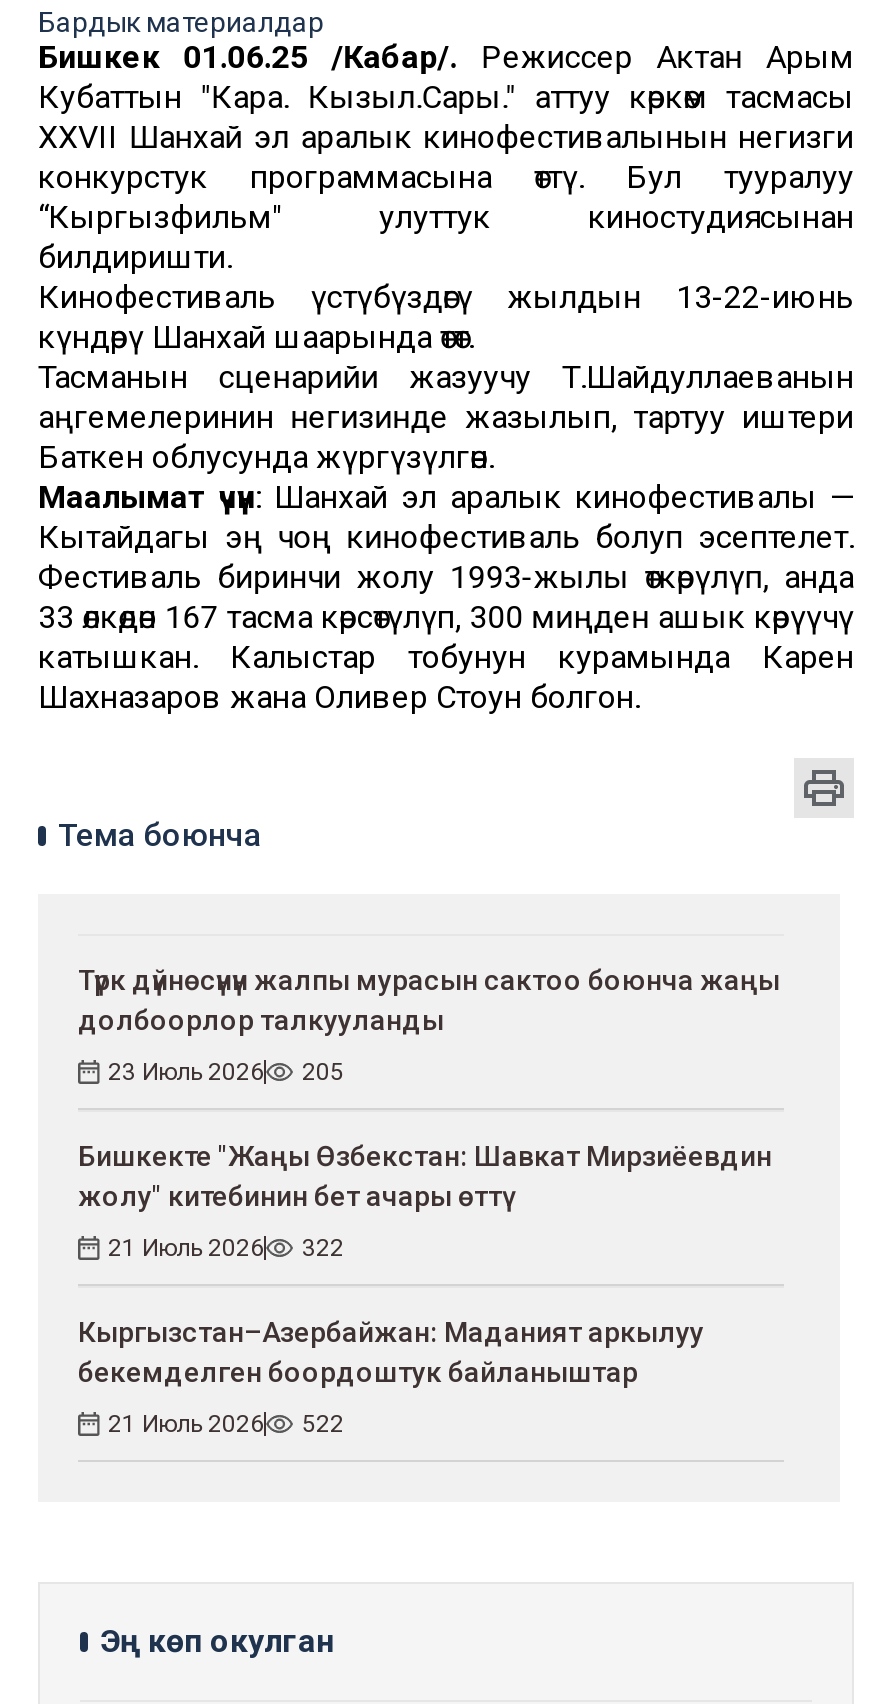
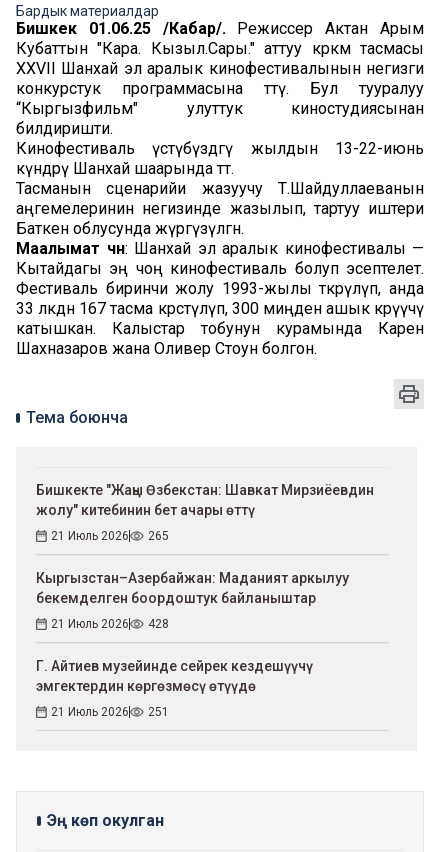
[78,963,780,1085] Түрк дүйнөсүнүн жалпы мурасын сактоо боюнча жаңы | долбоорлор талкууланды | 23 Июль 2026 | 205 -> none
moved [78,1139,772,1437] -> [36,482,374,631]: Бишкекте "Жаңы Өзбекстан: Шавкат Мирзиёевдин | жолу" китебинин бет ачары өттү | 21 Июль 2026 | Кыргызстан–Азербайжан: Маданият аркылуу | бекемделген боордоштук байланыштар | 21 Июль 2026
[108,1233,344,1261] 21 Июль 2026 322 -> [51,529,169,543] 21 Июль 2026 265
[302,1409,344,1437] 522 -> [36,617,313,719] 428 | Г. Айтиев музейинде сейрек кездешүүчү | эмгектердин көргөзмөсү өтүүдө | 21 Июль 2026 | 251

